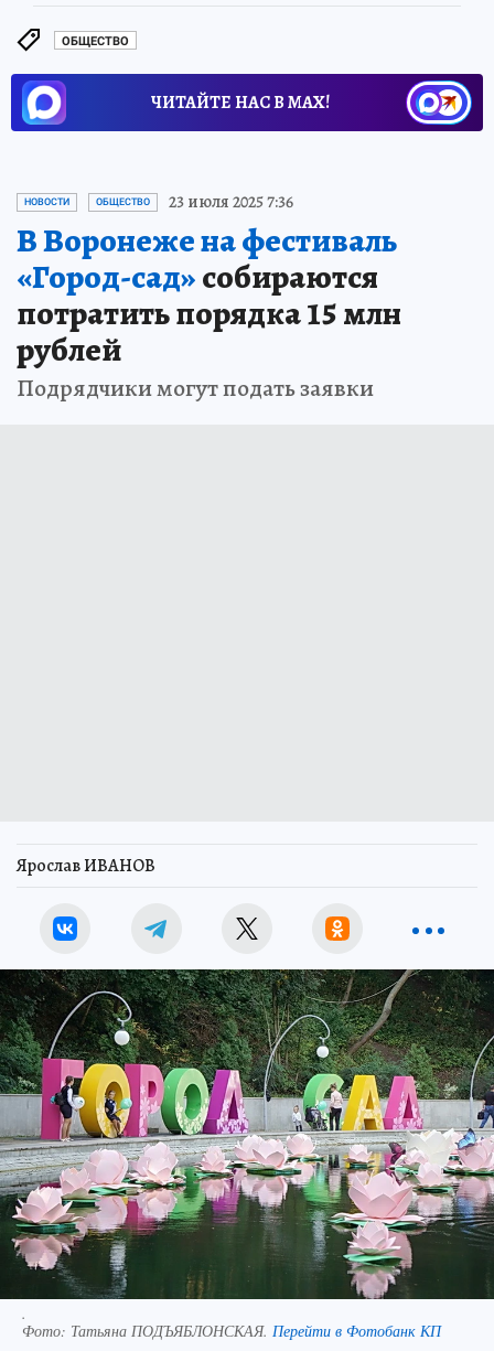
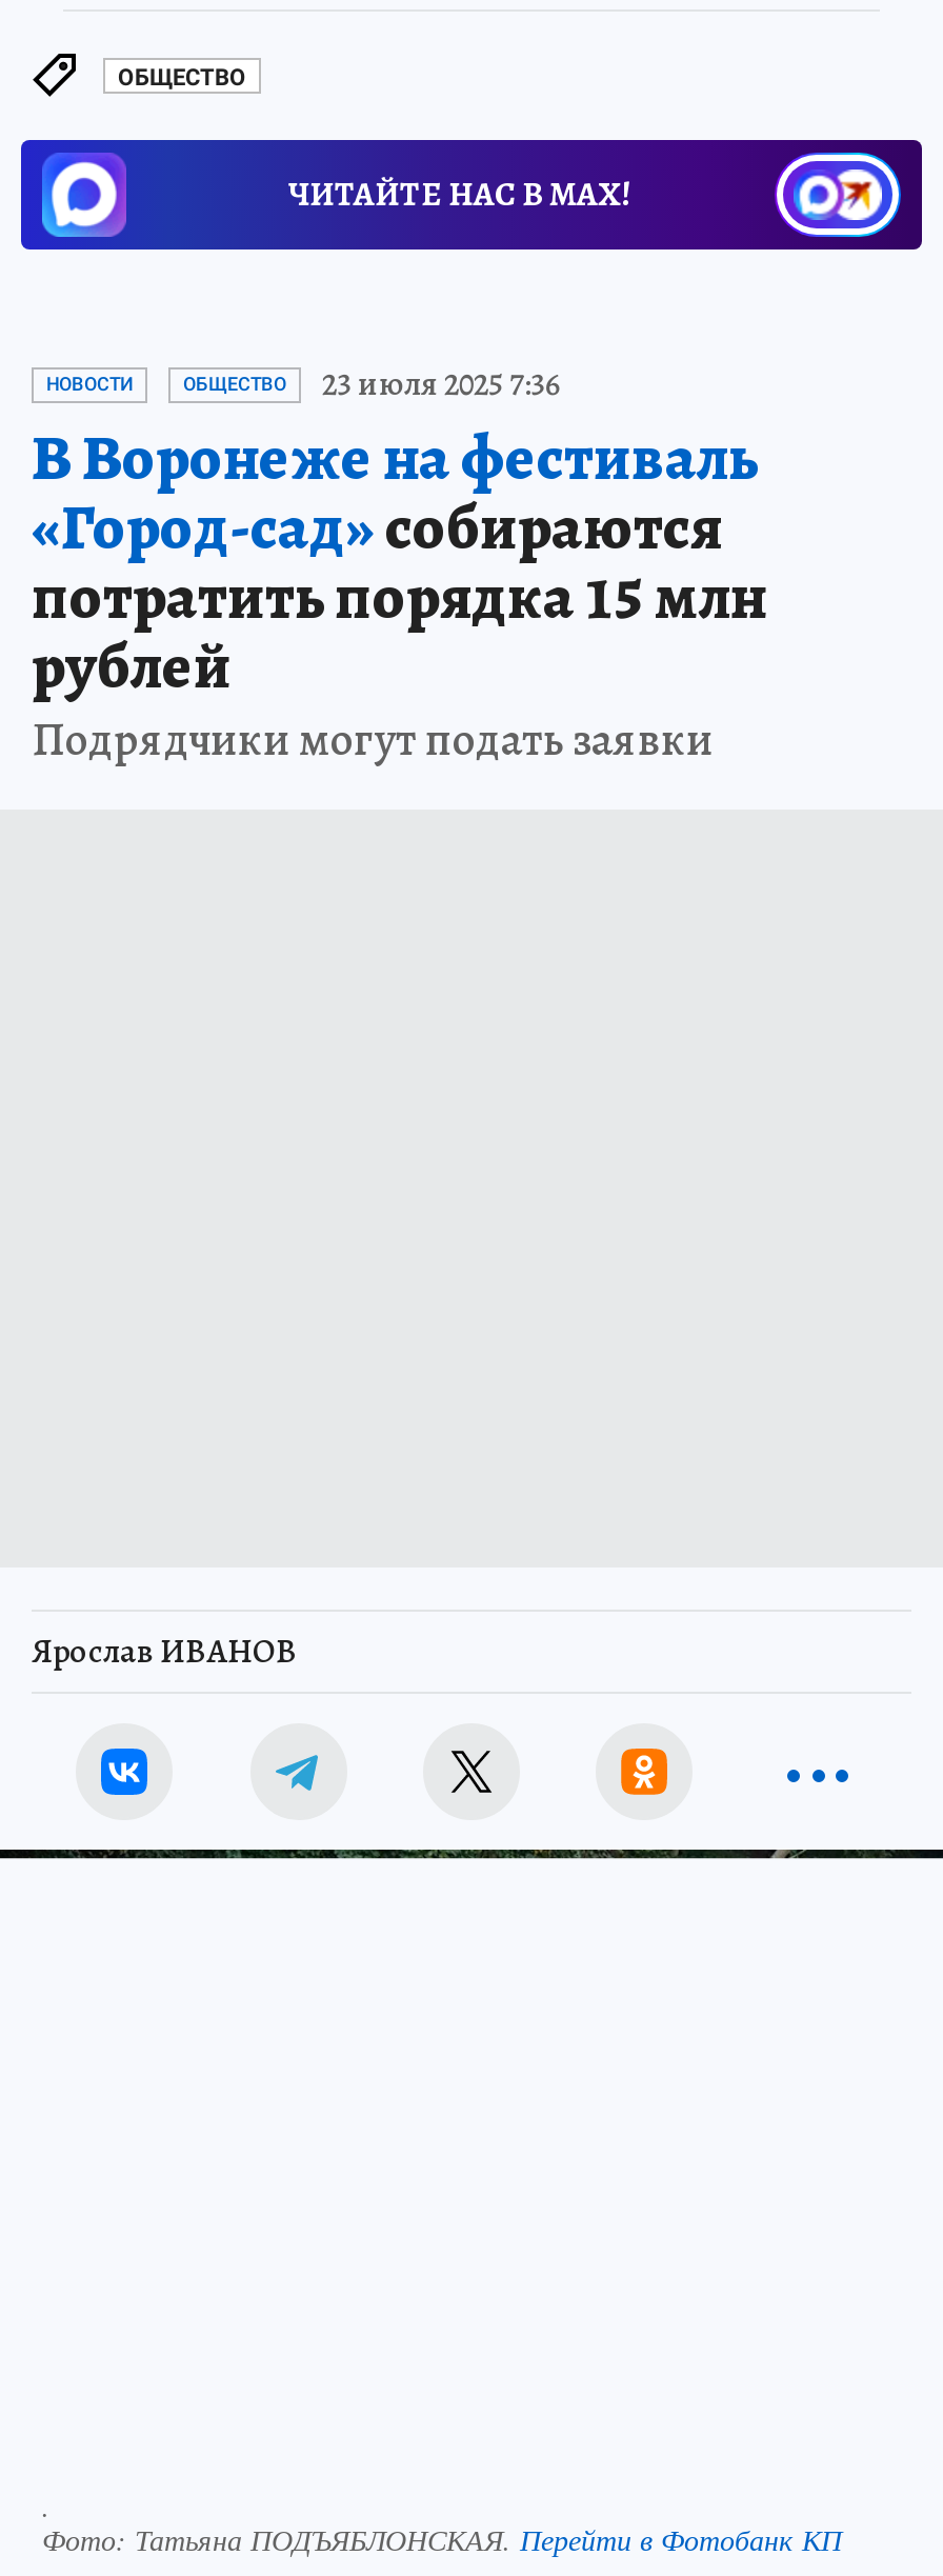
[3,974,491,1300] [image] -> none

